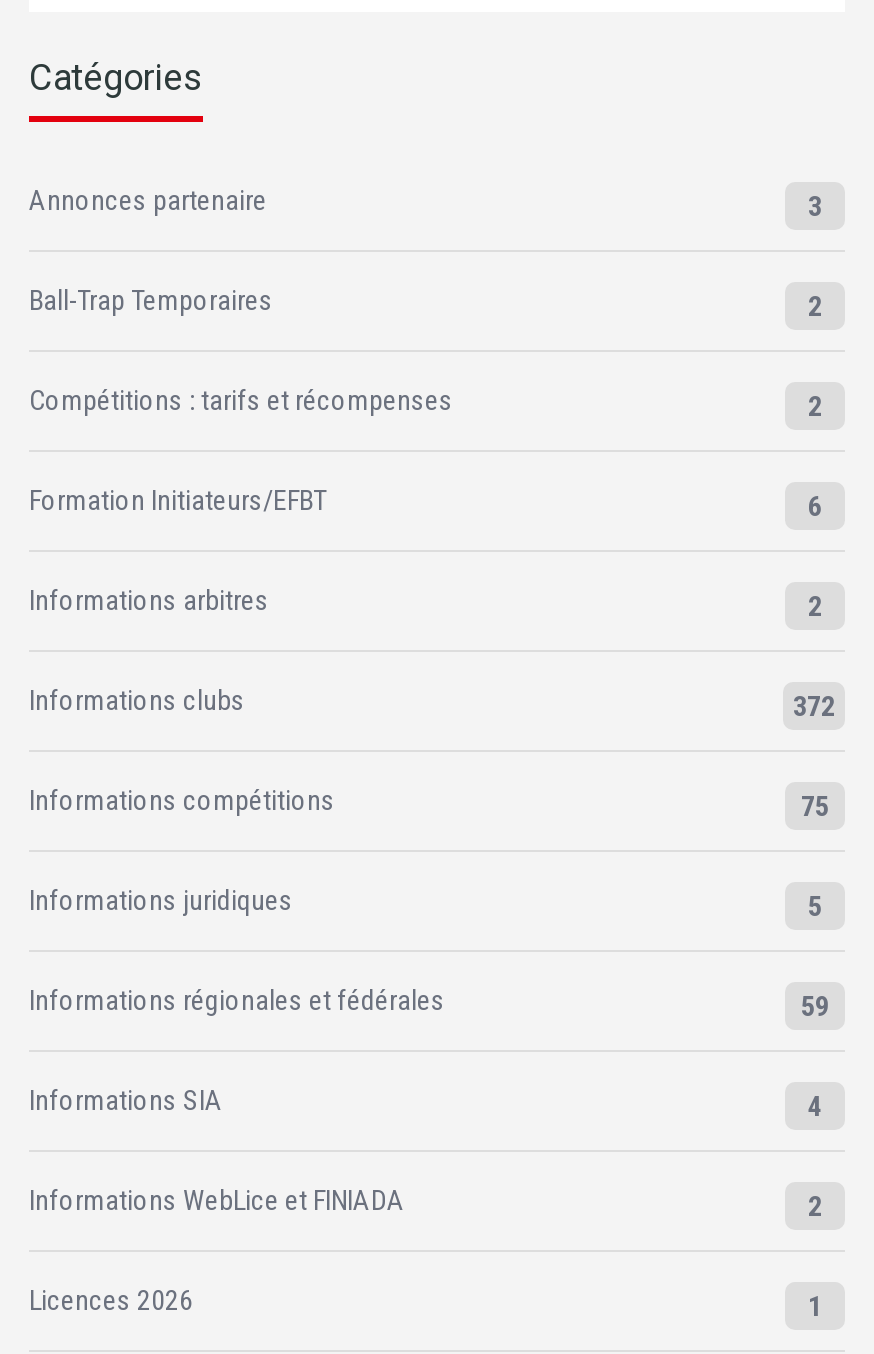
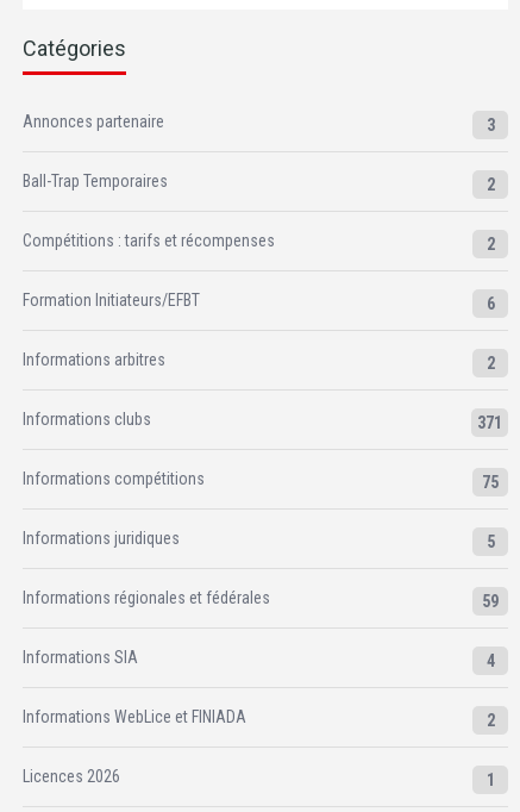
[793,690,835,722] 372 -> [477,413,502,432] 371

